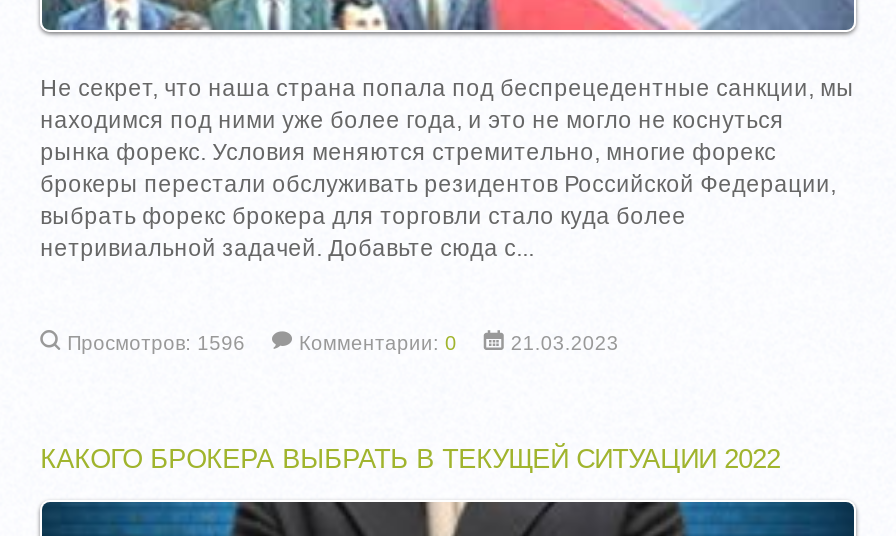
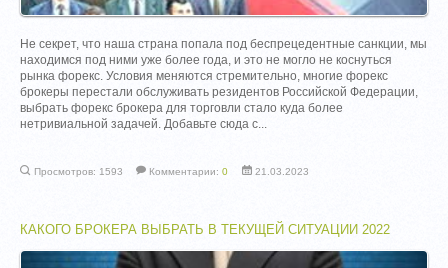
[67,332,245,354] Просмотров: 1596 -> [34,166,123,177] Просмотров: 1593

